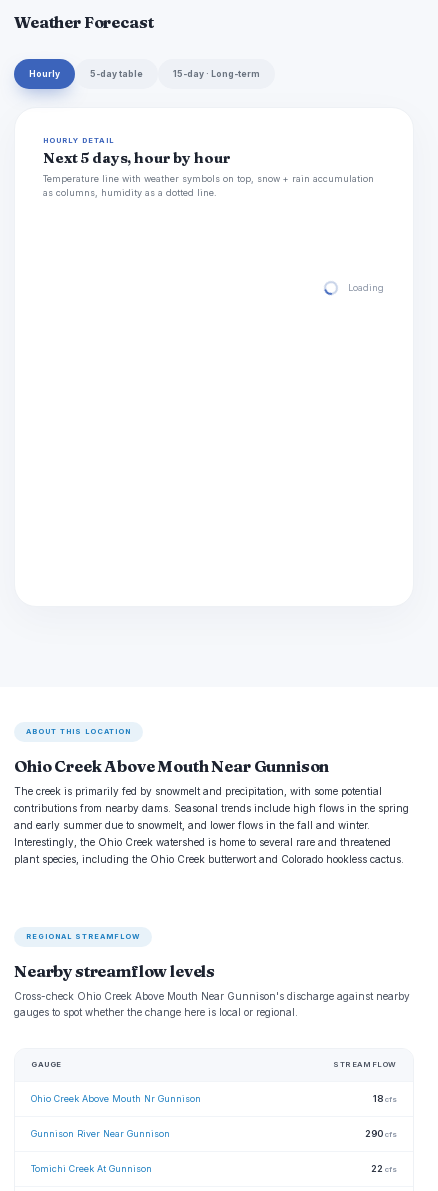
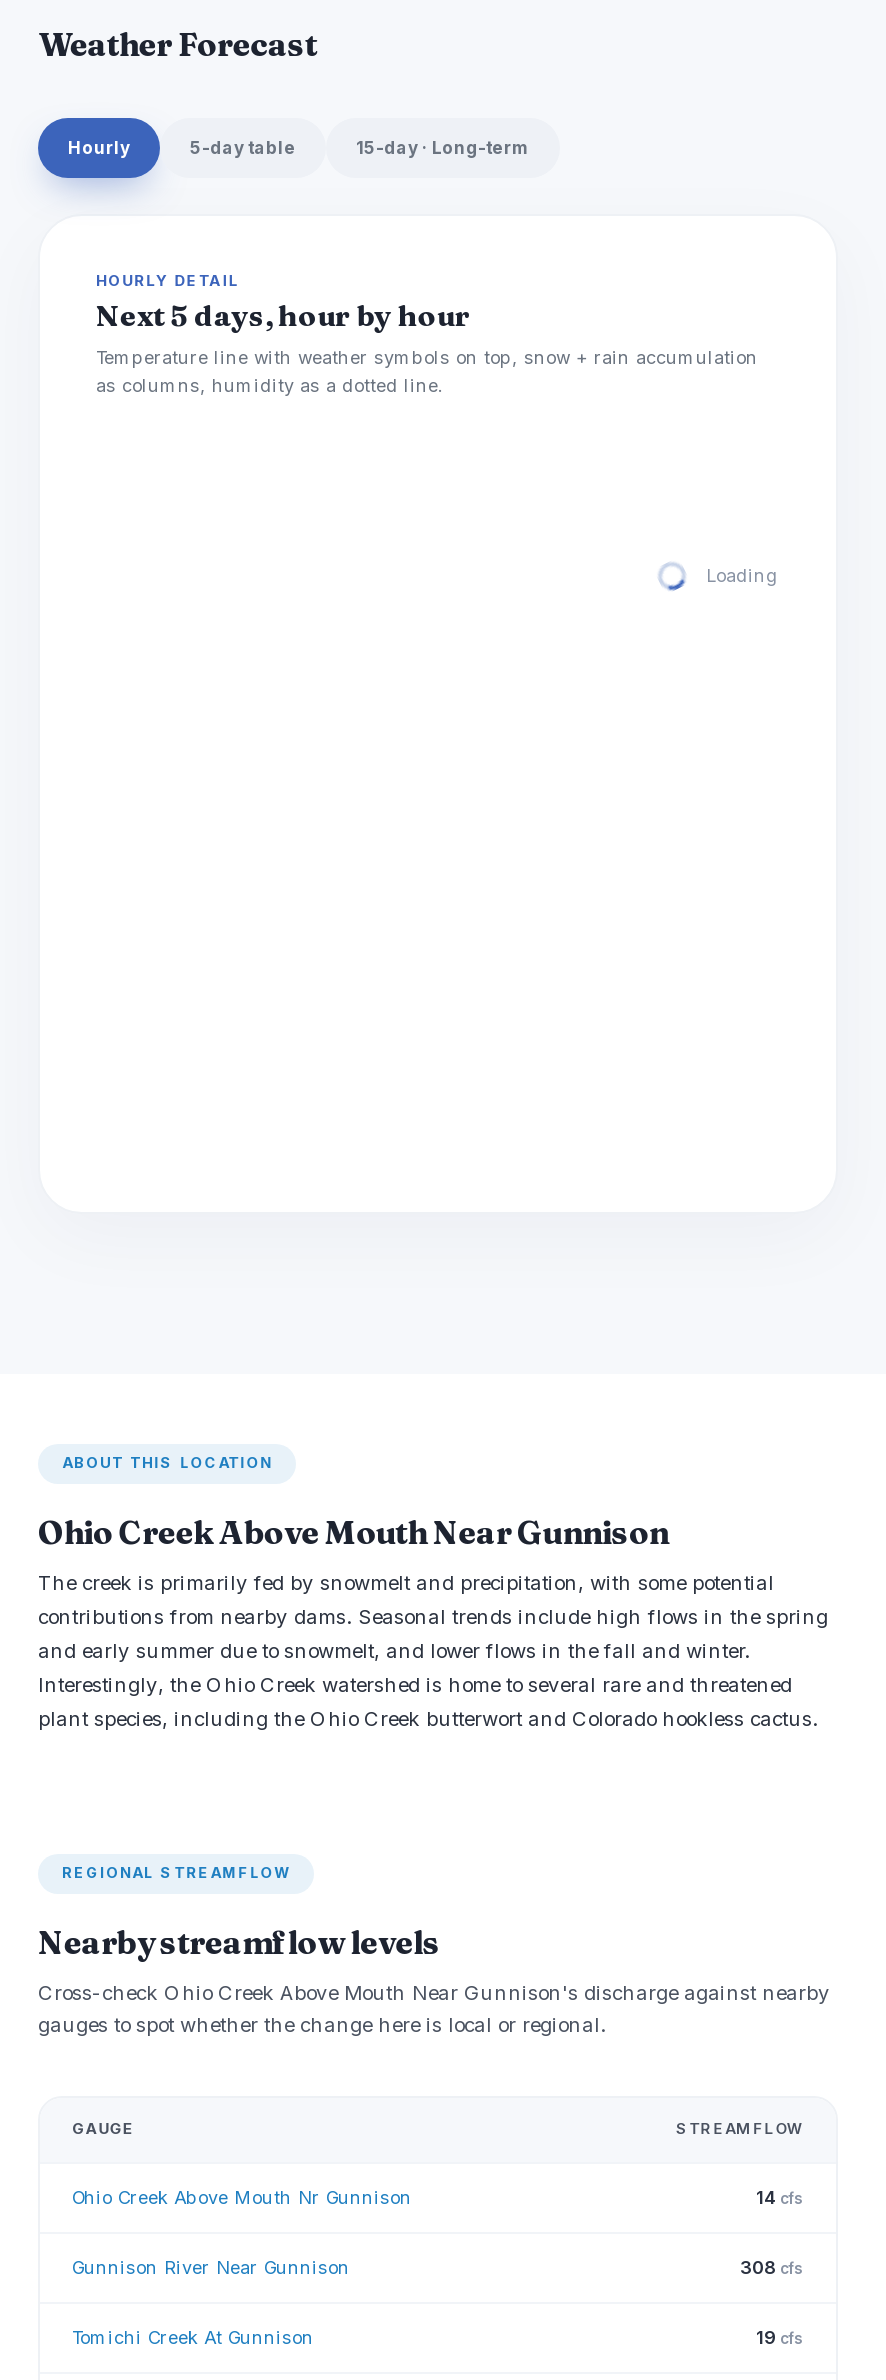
[373,1093,397,1104] 18 cfs -> [756,2186,804,2208] 14 cfs
[365,1128,397,1139] 290 cfs -> [740,2256,804,2278] 308 cfs
[371,1163,397,1174] 22 cfs -> [756,2326,804,2348] 19 cfs

